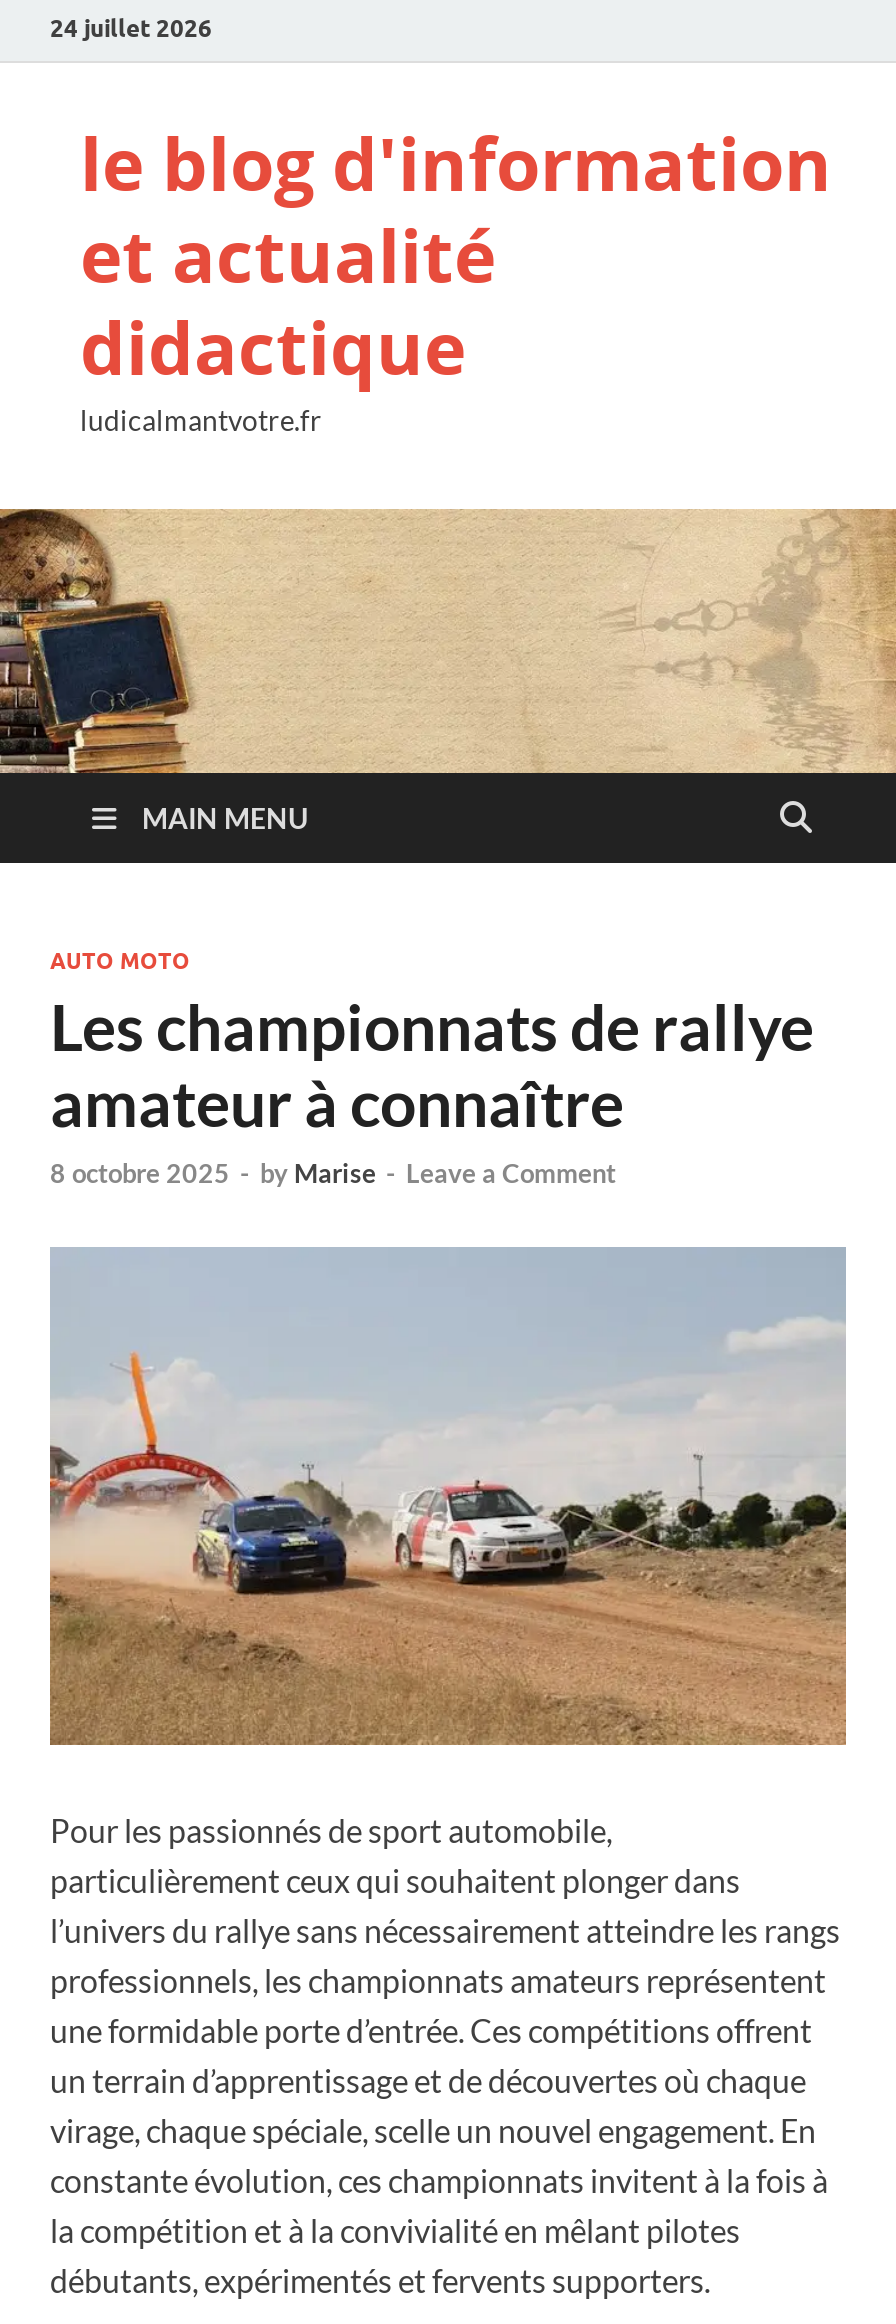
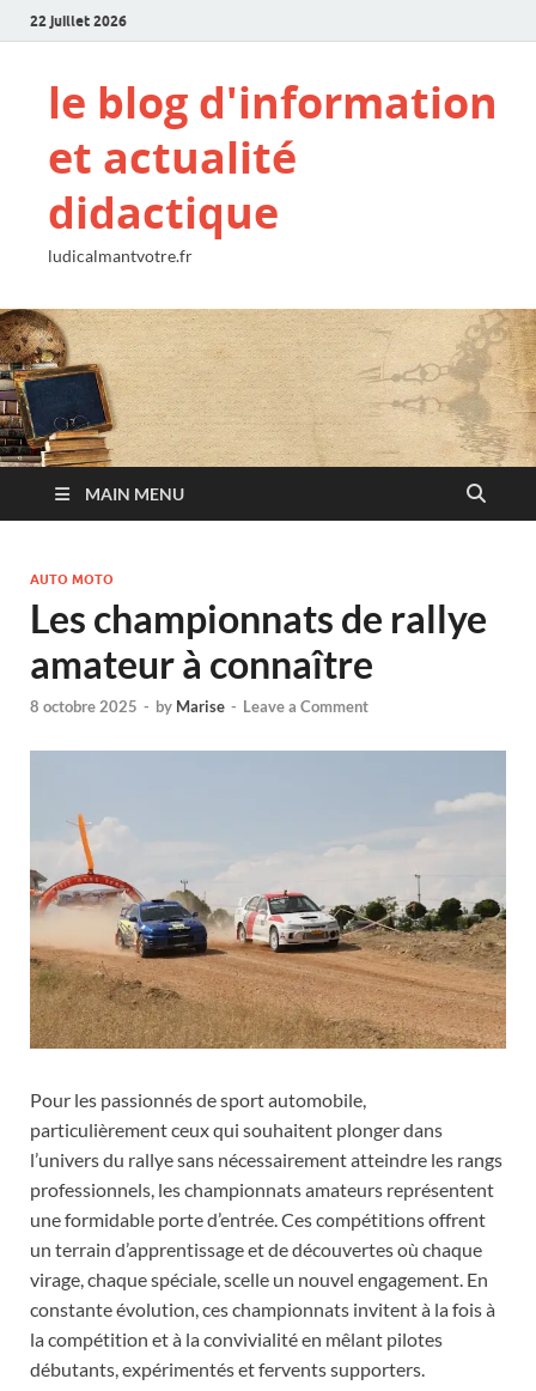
[50,12,212,42] 24 juillet 2026 -> [30,11,127,29] 22 juillet 2026

